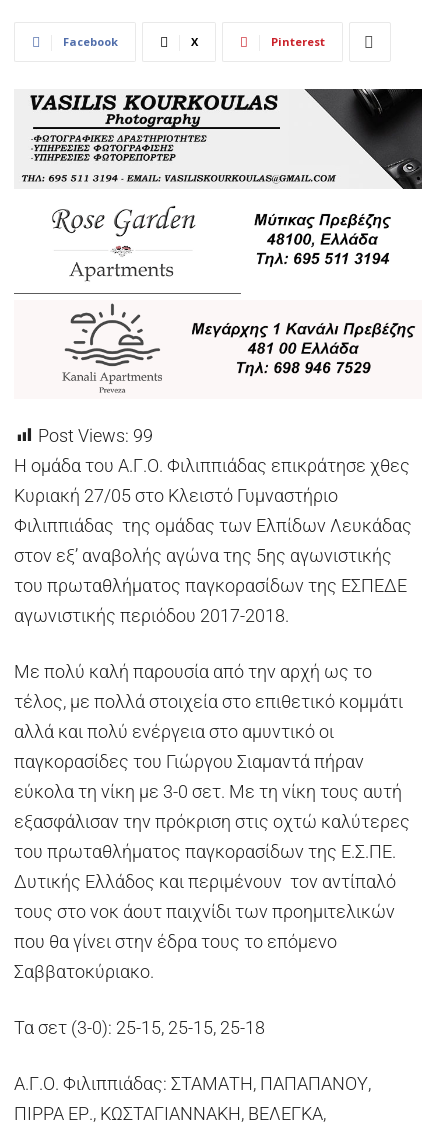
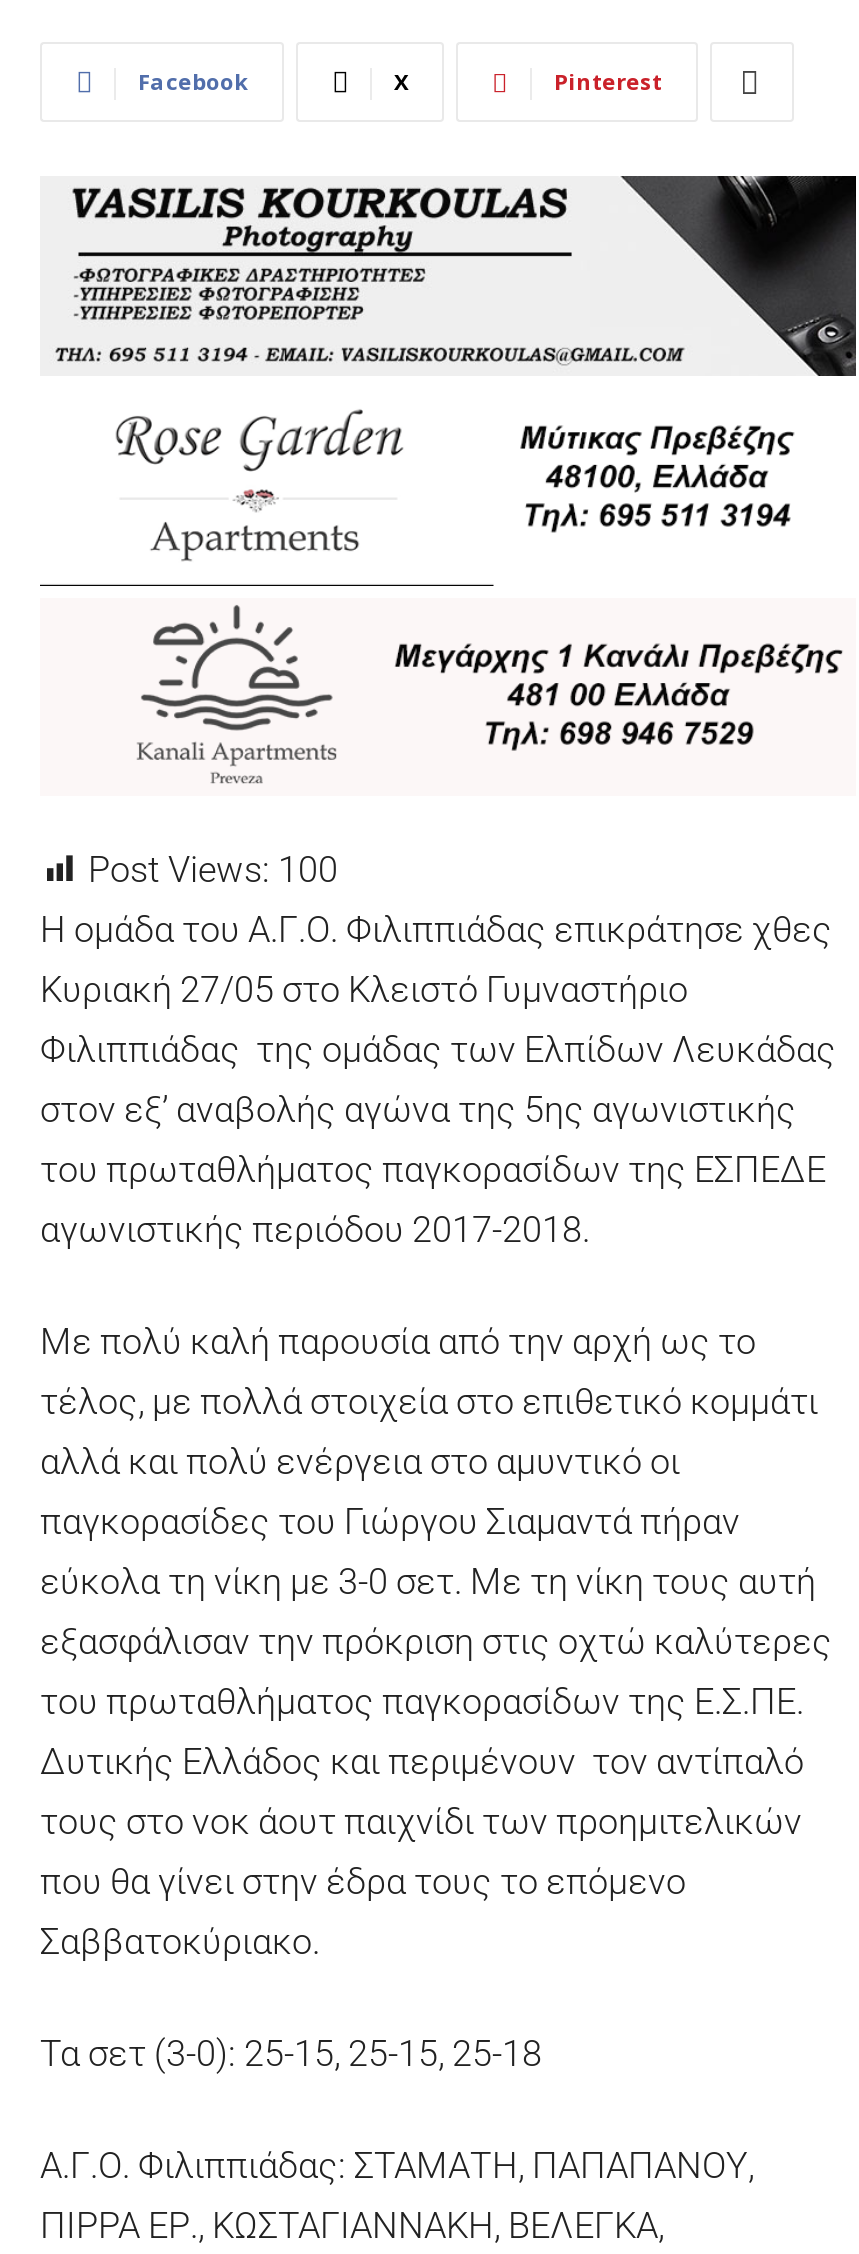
[38,425,153,446] Post Views: 99 -> [88,847,338,889] Post Views: 100

